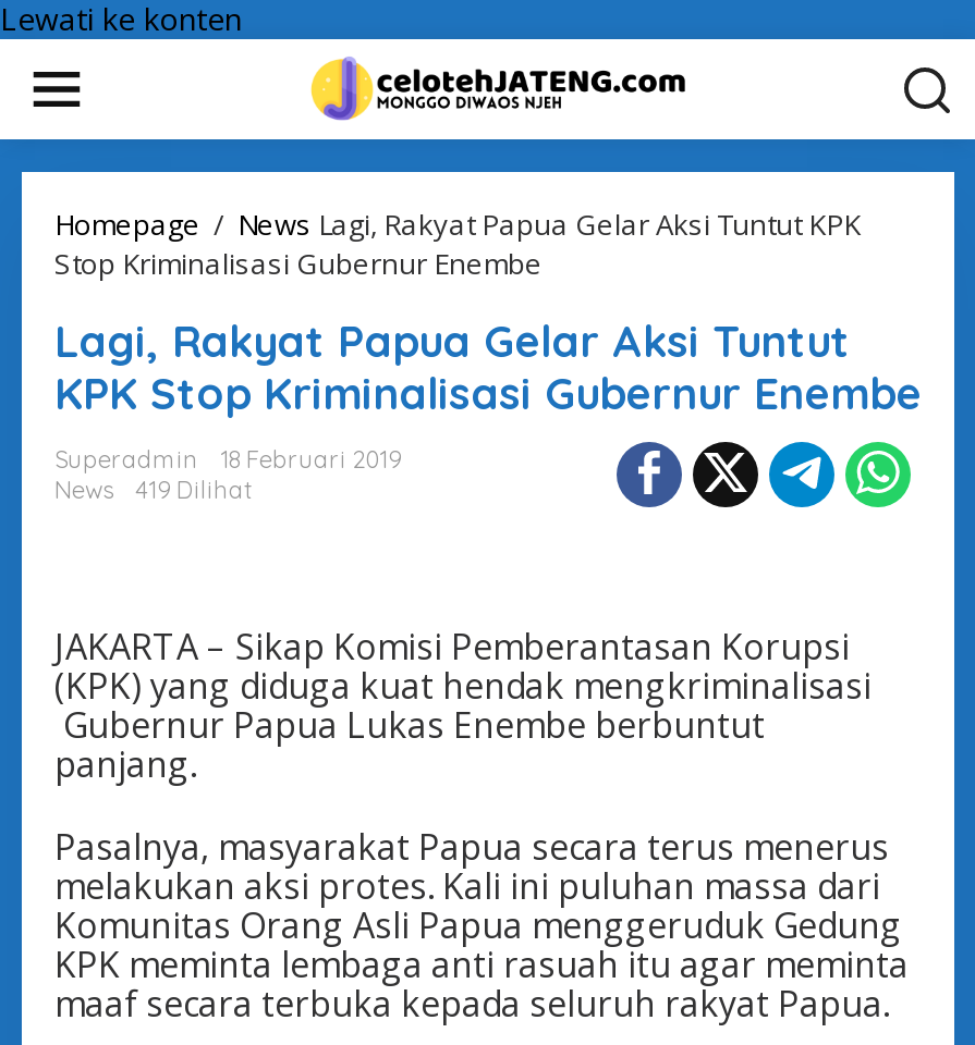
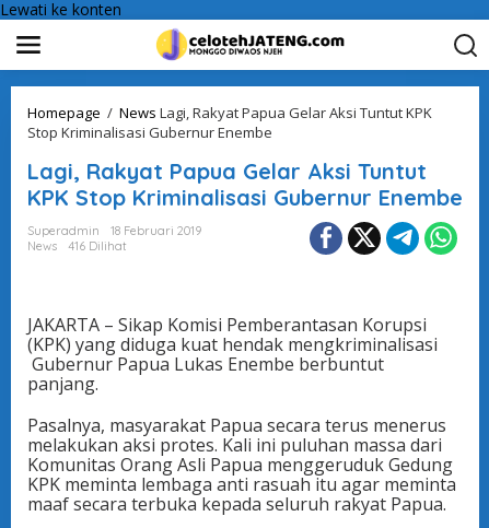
[54,475,253,505] News 419 Dilihat -> [27,238,127,254] News 416 Dilihat

